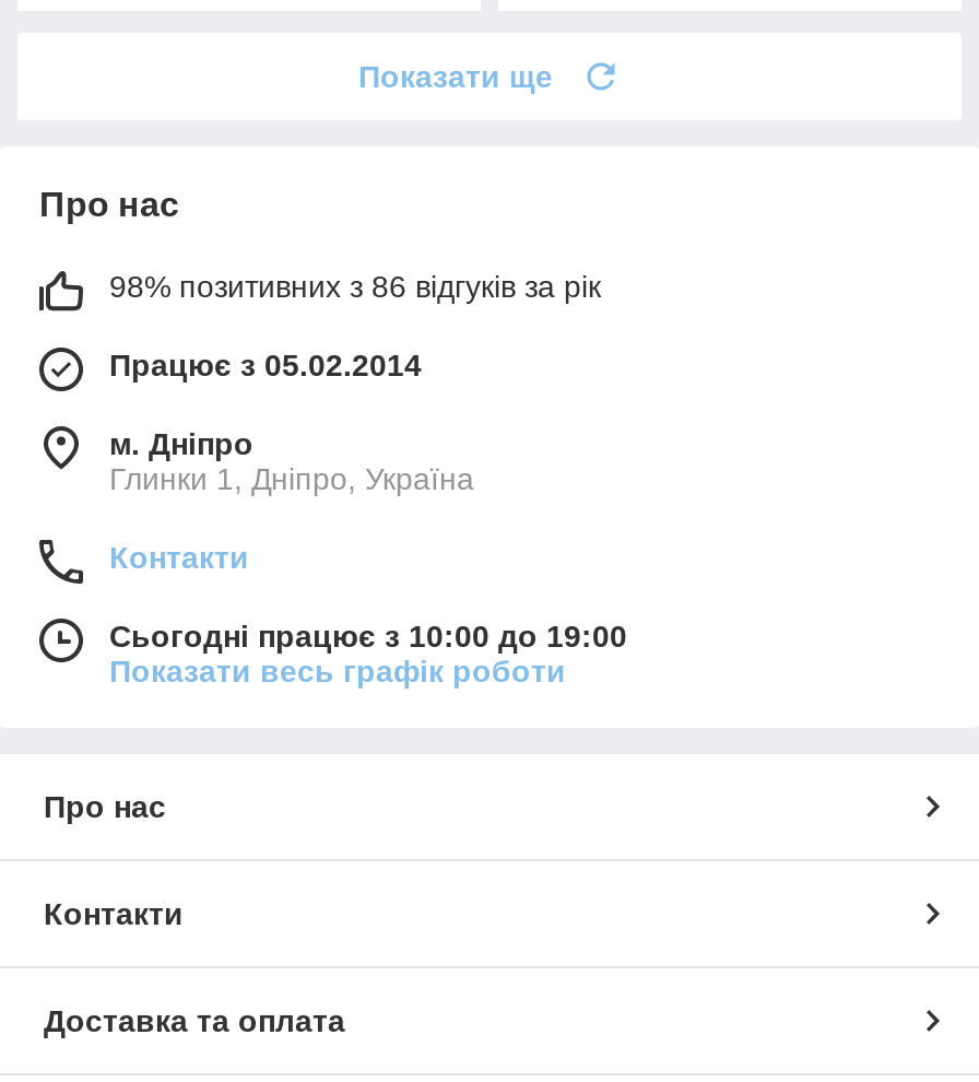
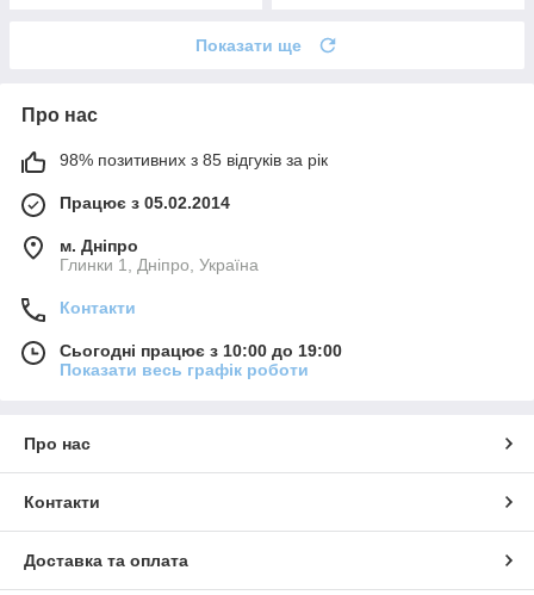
[109,268,601,303] 98% позитивних з 86 відгуків за рік -> [60,150,328,169] 98% позитивних з 85 відгуків за рік

